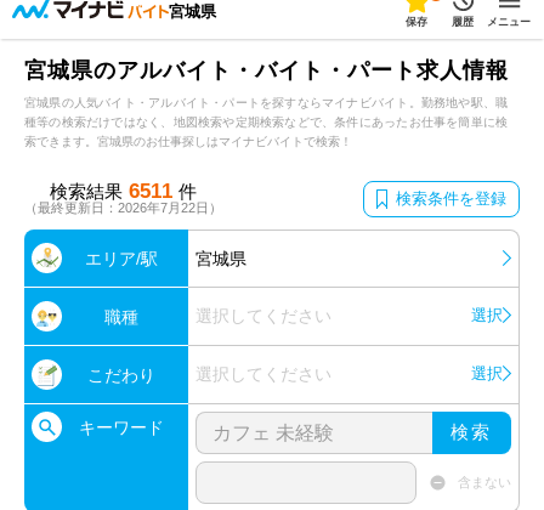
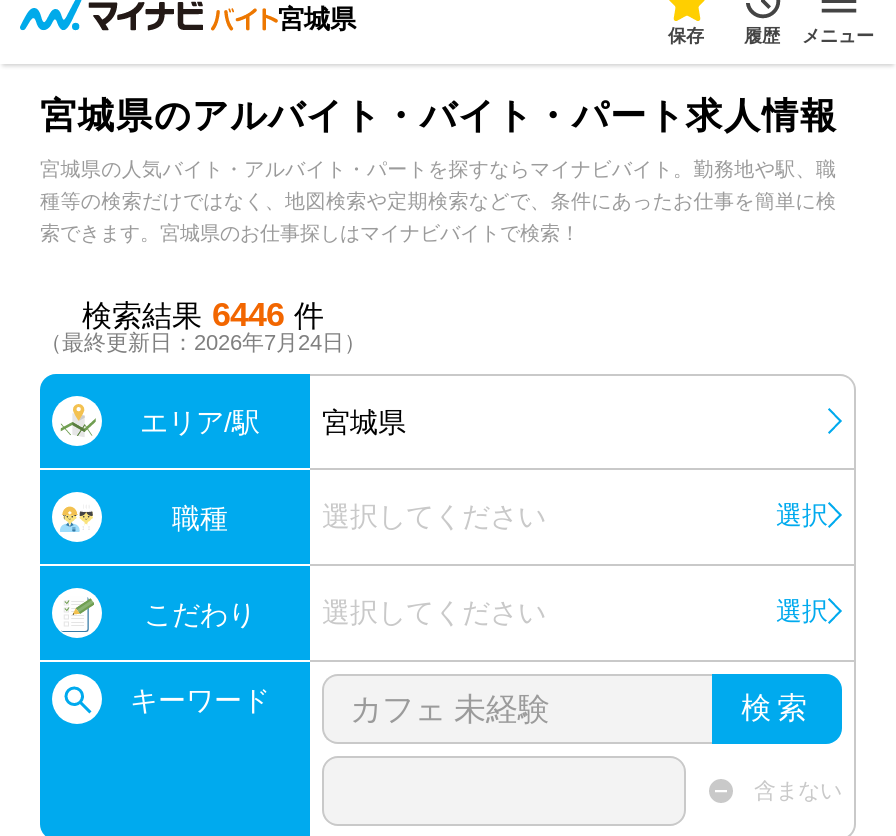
[24,180,506,215] 検索結果 6511 件 | （最終更新日：2026年7月22日） | 検索条件を登録 -> [40,296,366,354] 検索結果 6446 件 | （最終更新日：2026年7月24日）

